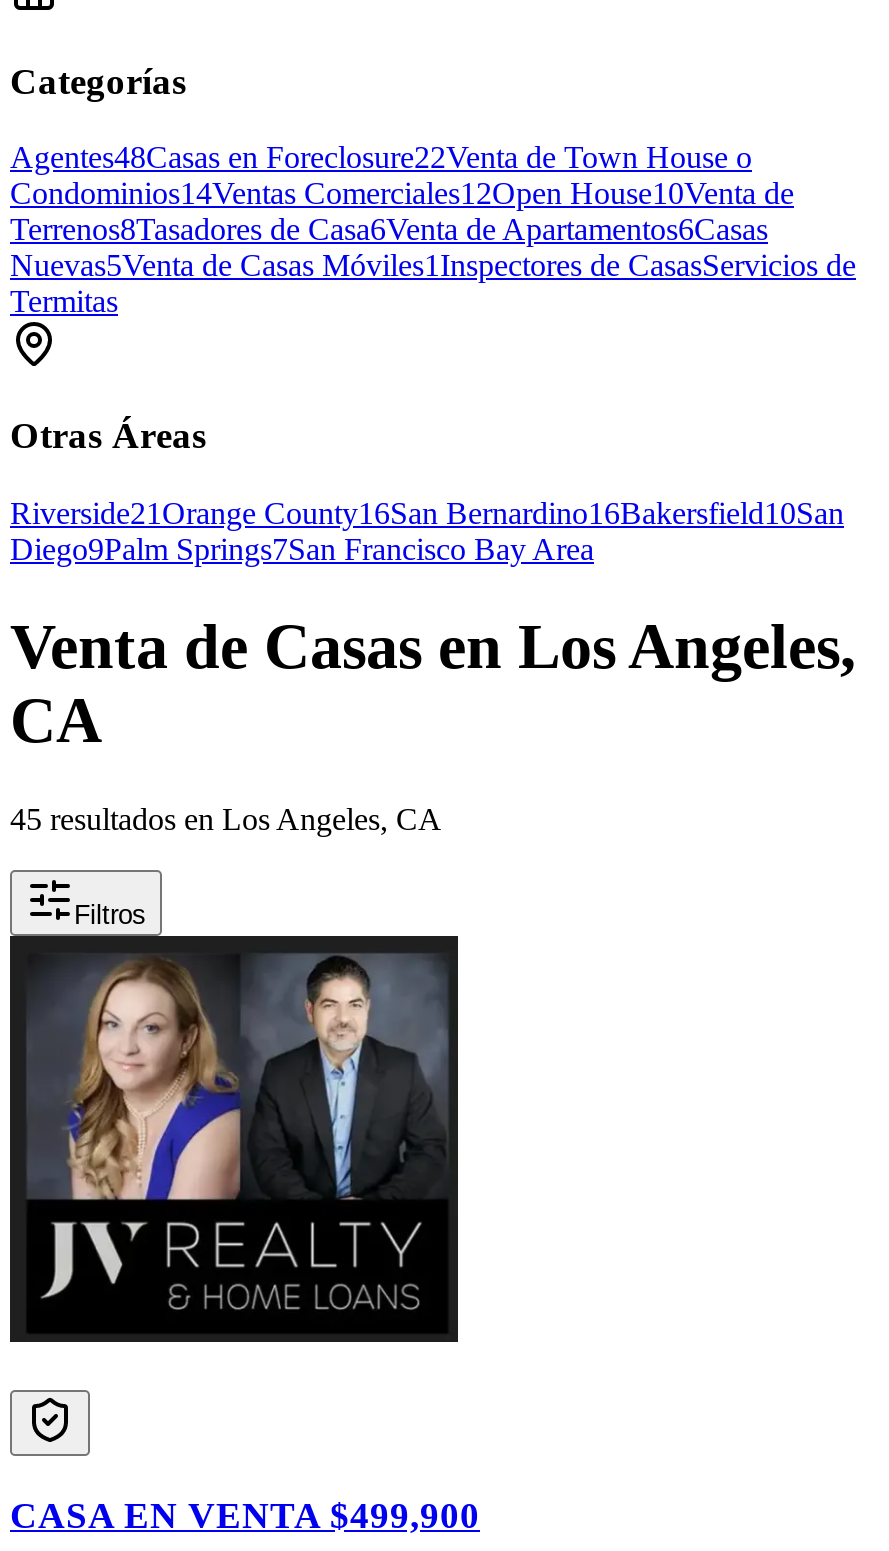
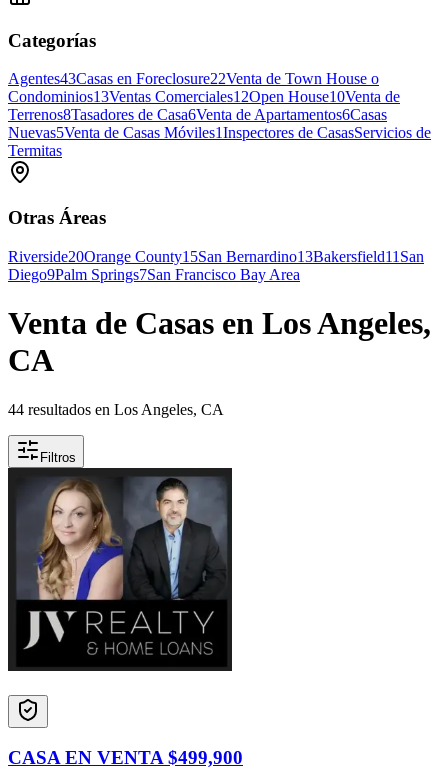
[10,141,752,175] Agentes48Casas en Foreclosure22Venta de Town House o -> [8,70,379,87] Agentes43Casas en Foreclosure22Venta de Town House o
[10,177,794,211] Condominios14Ventas Comerciales12Open House10Venta de -> [8,88,400,105] Condominios13Ventas Comerciales12Open House10Venta de
[10,496,844,530] Riverside21 Orange County16San Bernardino16Bakersfield10San -> [8,248,424,265] Riverside20 Orange County15San Bernardino13Bakersfield11San
[10,802,442,836] 45 resultados en Los Angeles, CA -> [8,401,224,418] 44 resultados en Los Angeles, CA

